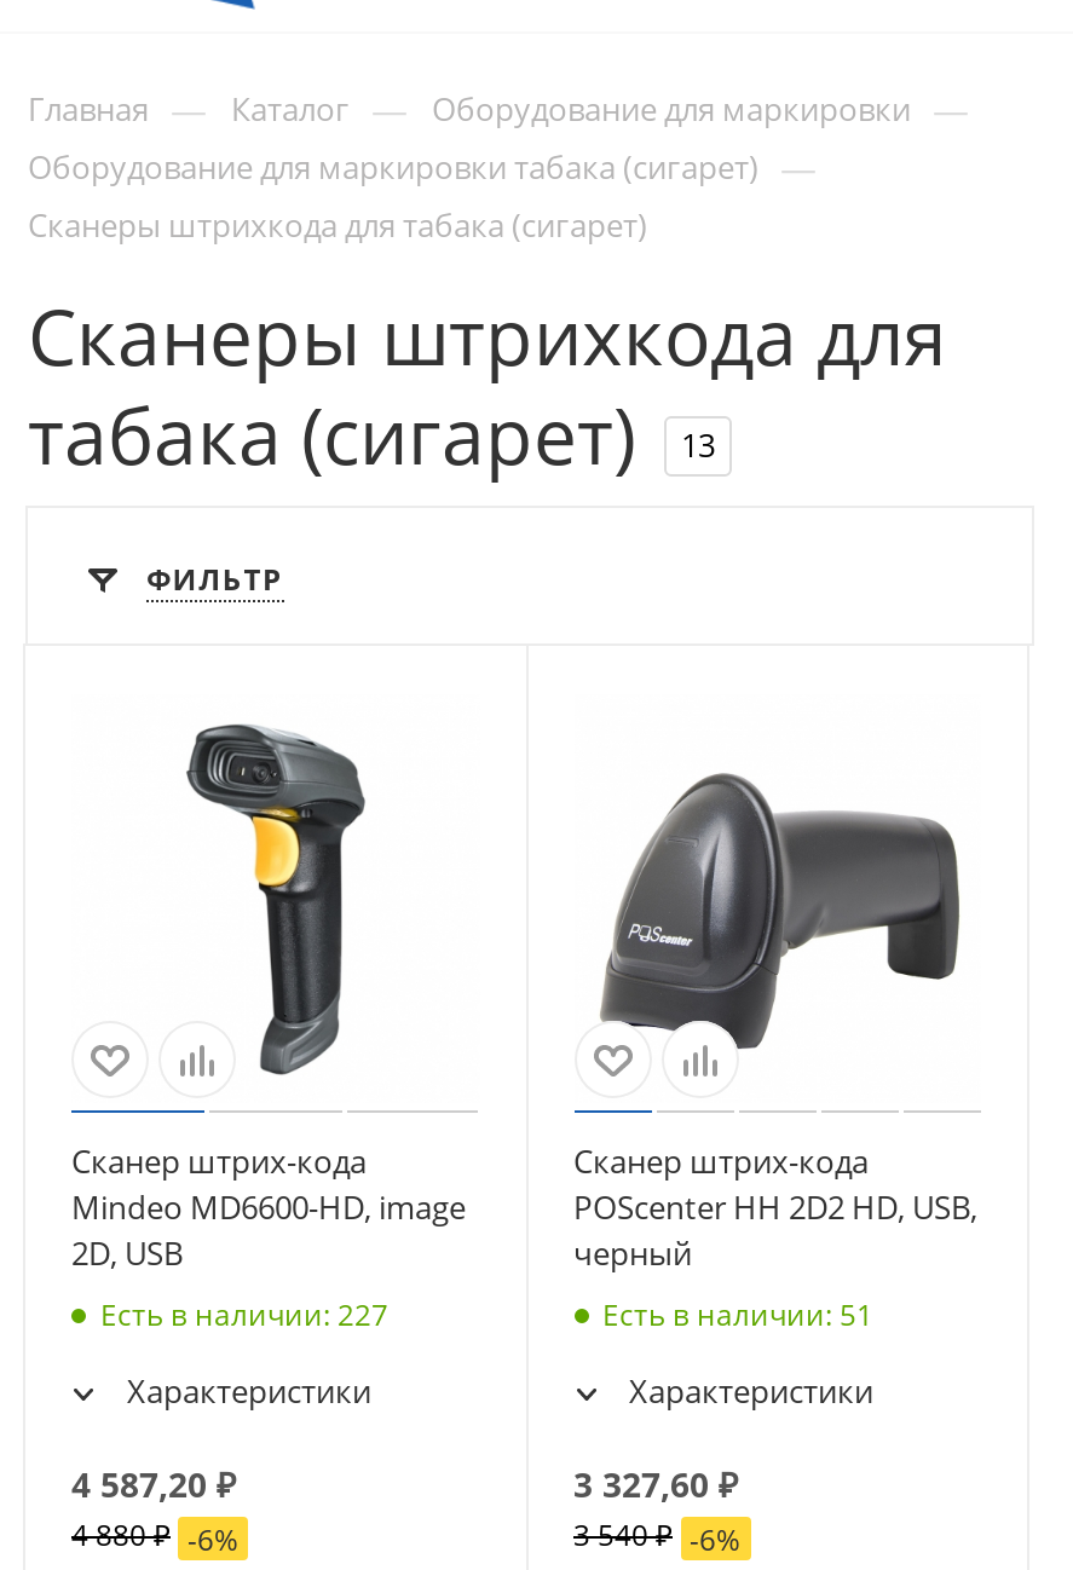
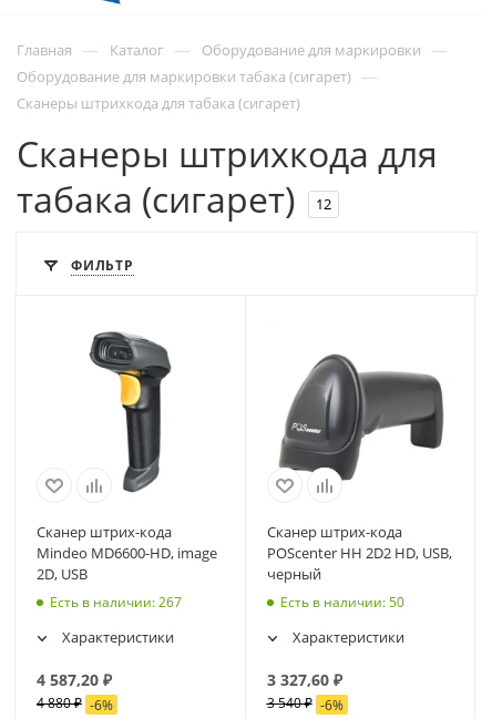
[28,382,715,486] табака (сигарет) 13 -> [17,175,331,223] табака (сигарет) 12
[100,1295,388,1337] Есть в наличии: 227 -> [50,593,182,612] Есть в наличии: 267
[602,1295,873,1337] Есть в наличии: 51 -> [280,593,404,612] Есть в наличии: 50

